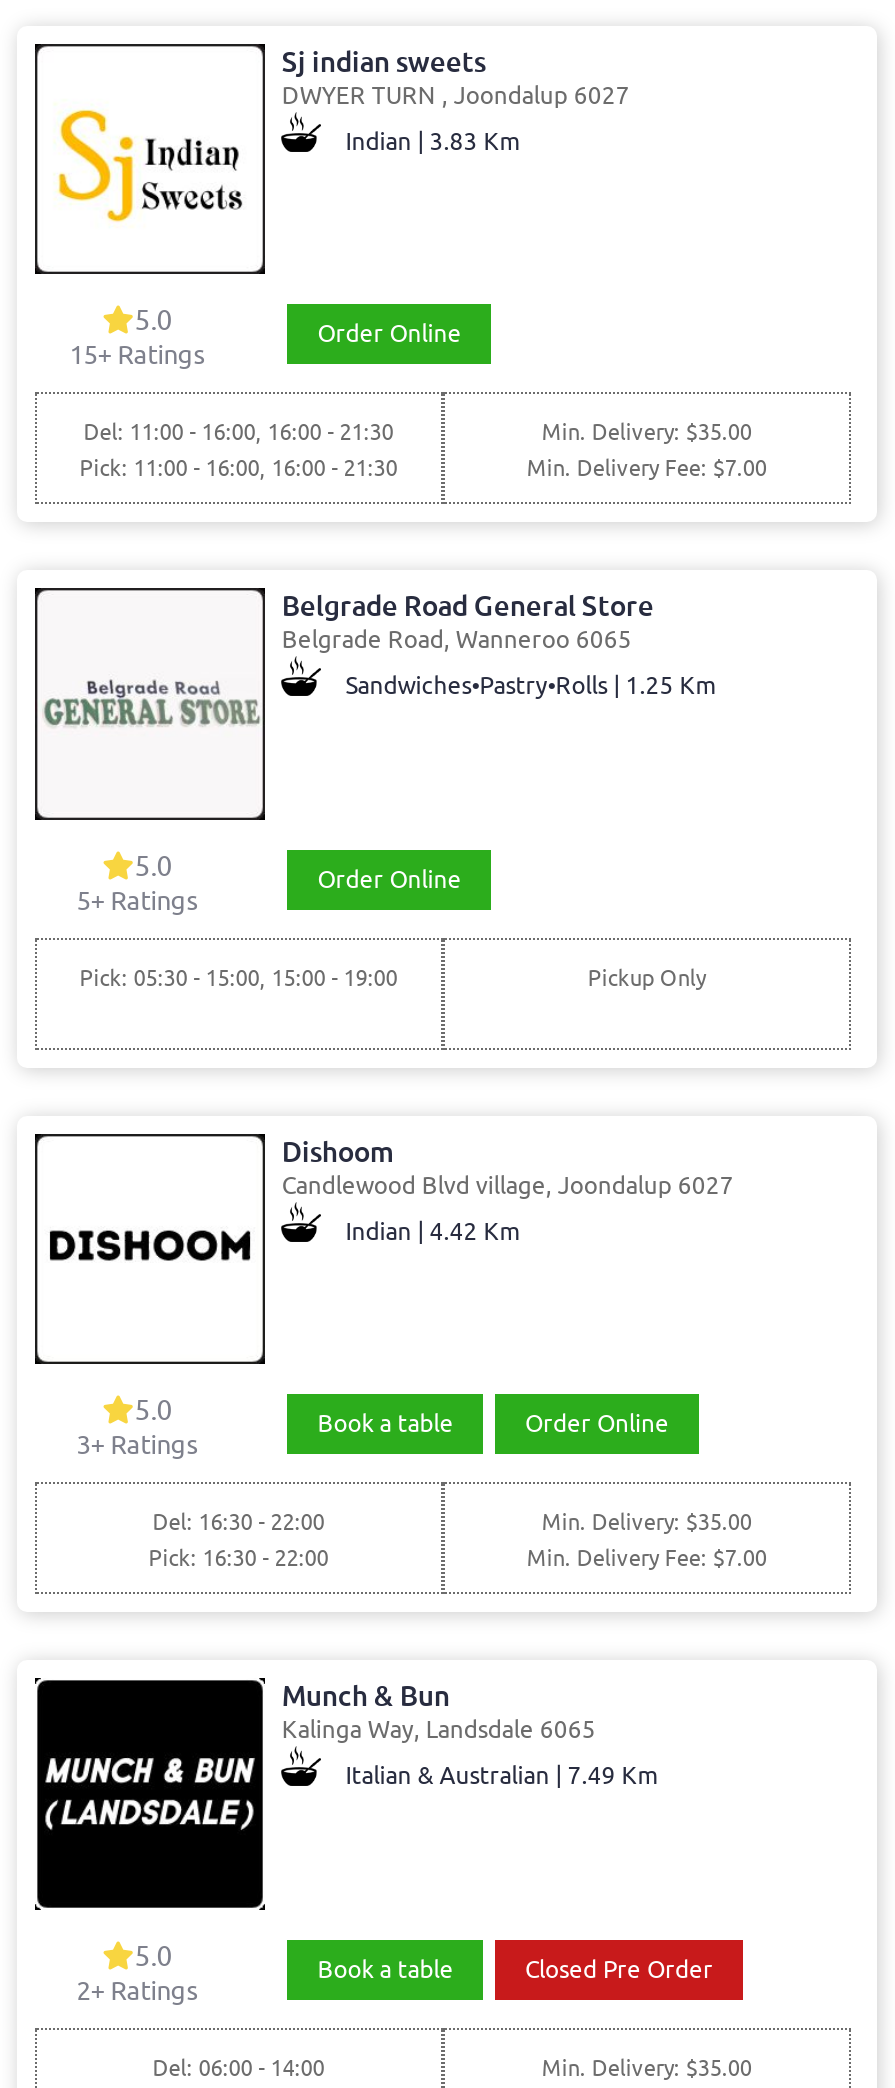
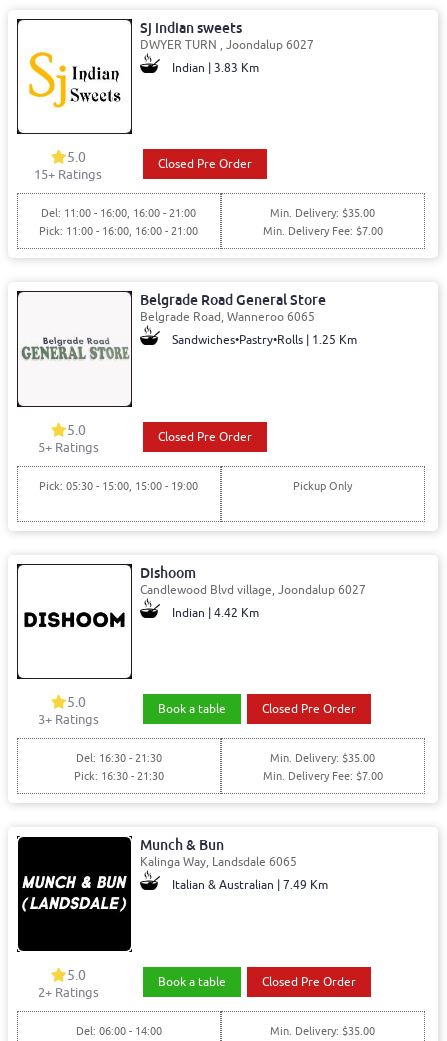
[318,319,462,351] Order Online -> [158,156,252,172] Closed Pre Order
[79,419,397,483] Del: 11:00 - 16:00, 16:00 - 21:30 | Pick: 11:00 - 16:00, 16:00 - 21:30 -> [39,206,198,238] Del: 11:00 - 16:00, 16:00 - 21:00 | Pick: 11:00 - 16:00, 16:00 - 21:00
[318,864,462,896] Order Online -> [158,429,252,445] Closed Pre Order
[525,1408,669,1440] Order Online -> [262,701,356,717] Closed Pre Order
[148,1508,328,1572] Del: 16:30 - 22:00 | Pick: 16:30 - 22:00 -> [74,751,164,783] Del: 16:30 - 21:30 | Pick: 16:30 - 21:30

